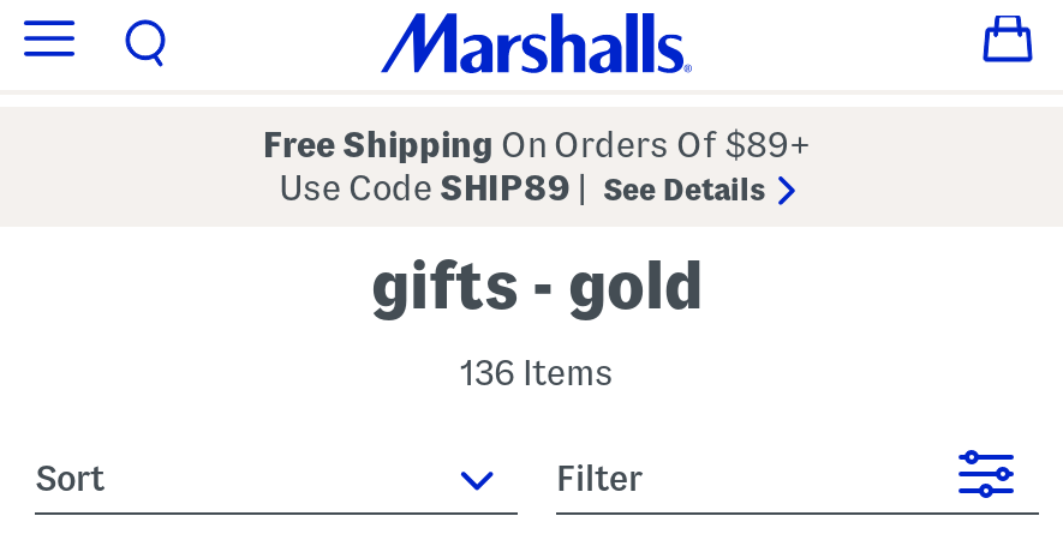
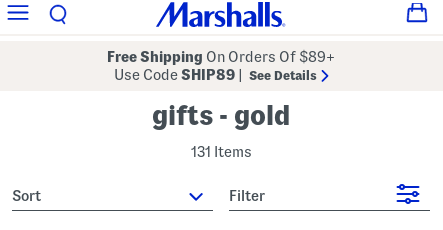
[460,354,614,392] 136 Items -> [190,144,251,160] 131 Items

